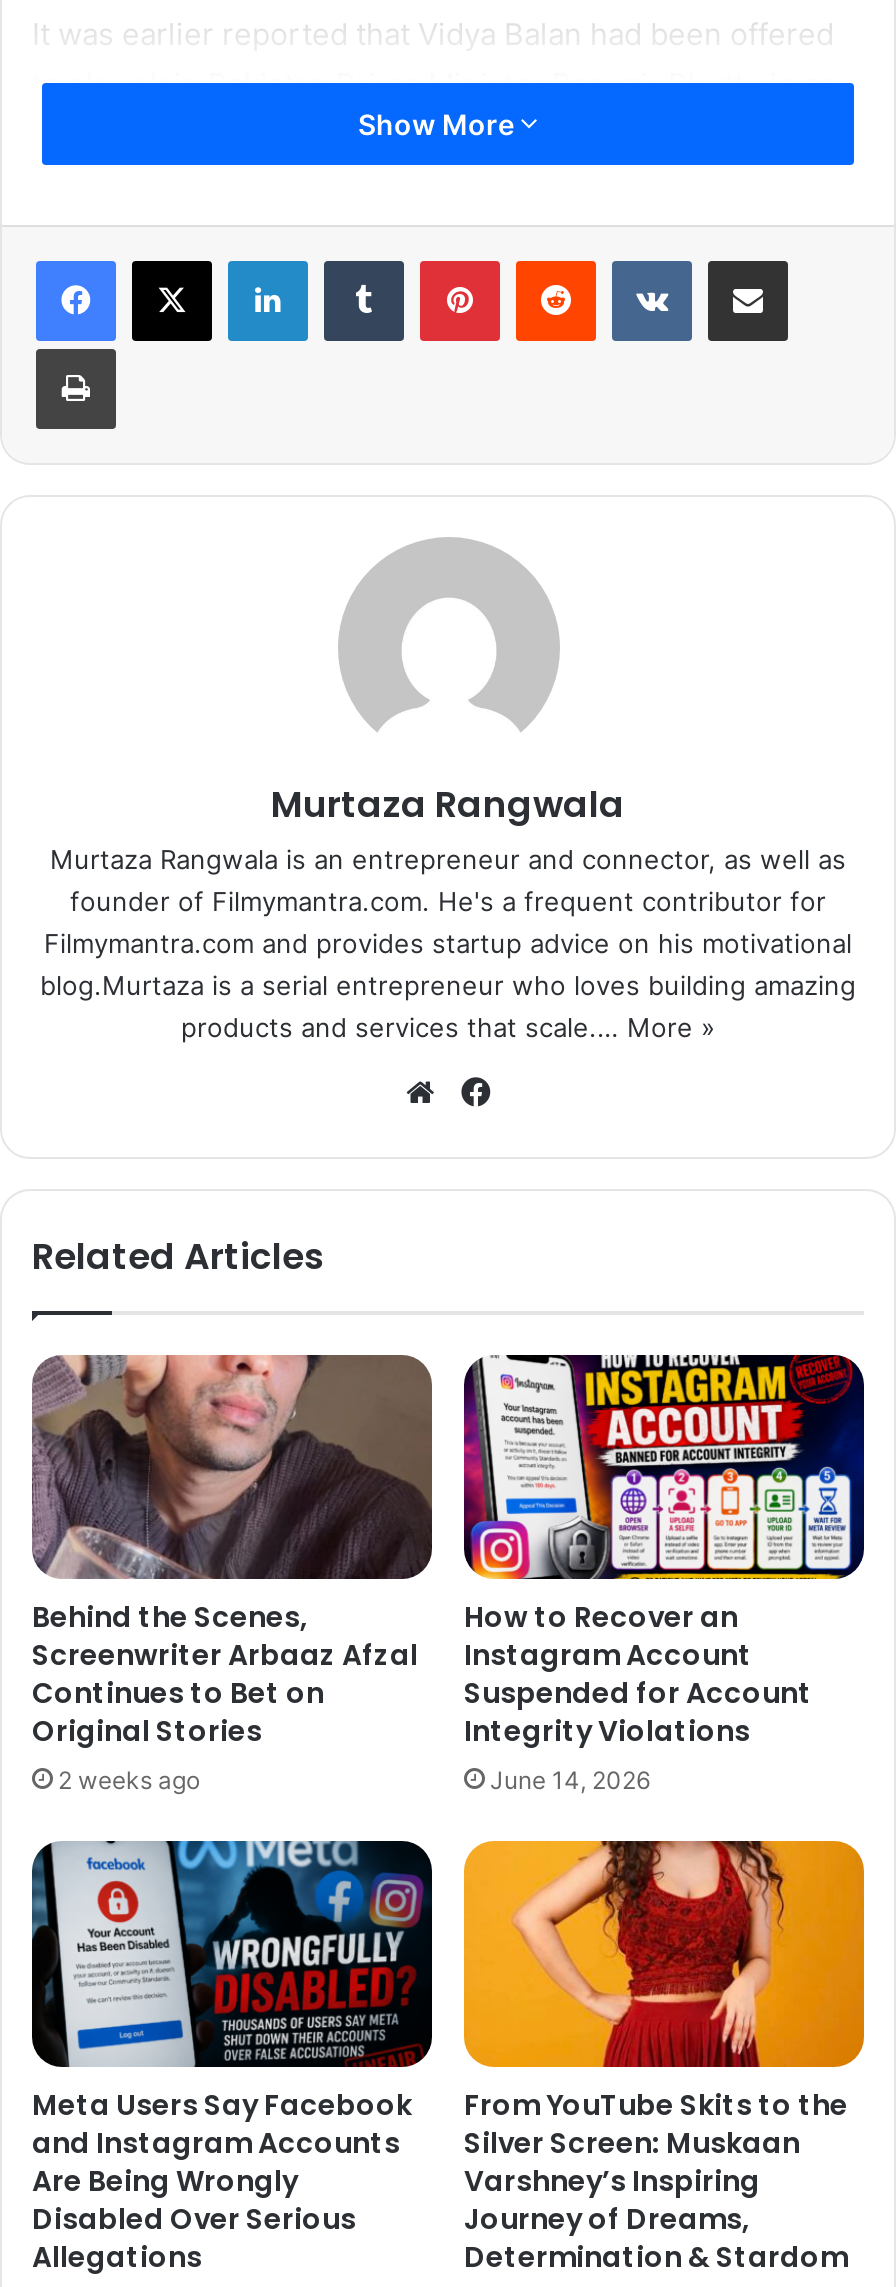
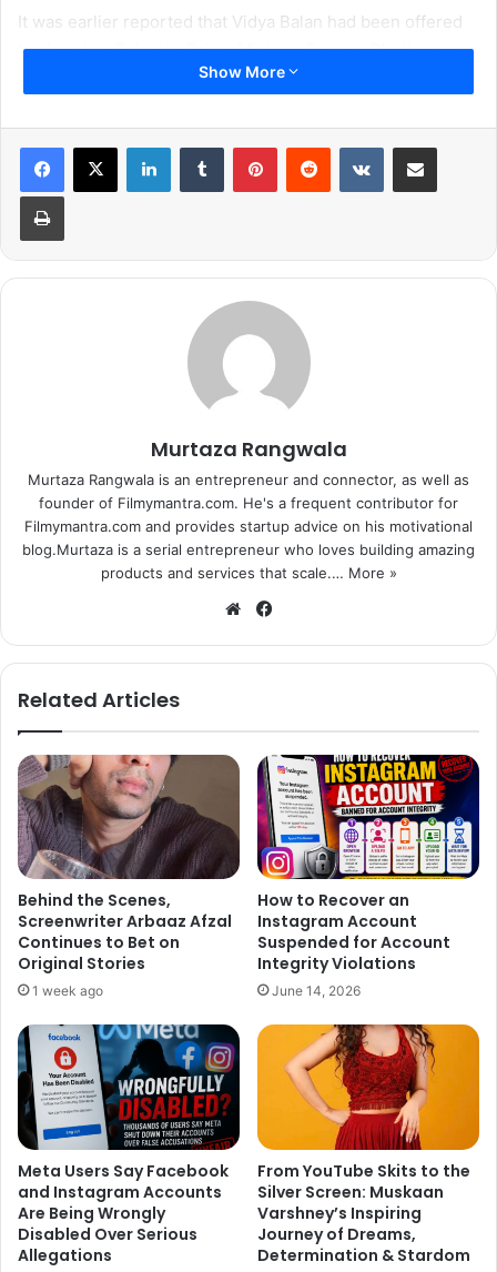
[58,1766,200,1796] 2 weeks ago -> [32,983,103,999] 1 week ago

